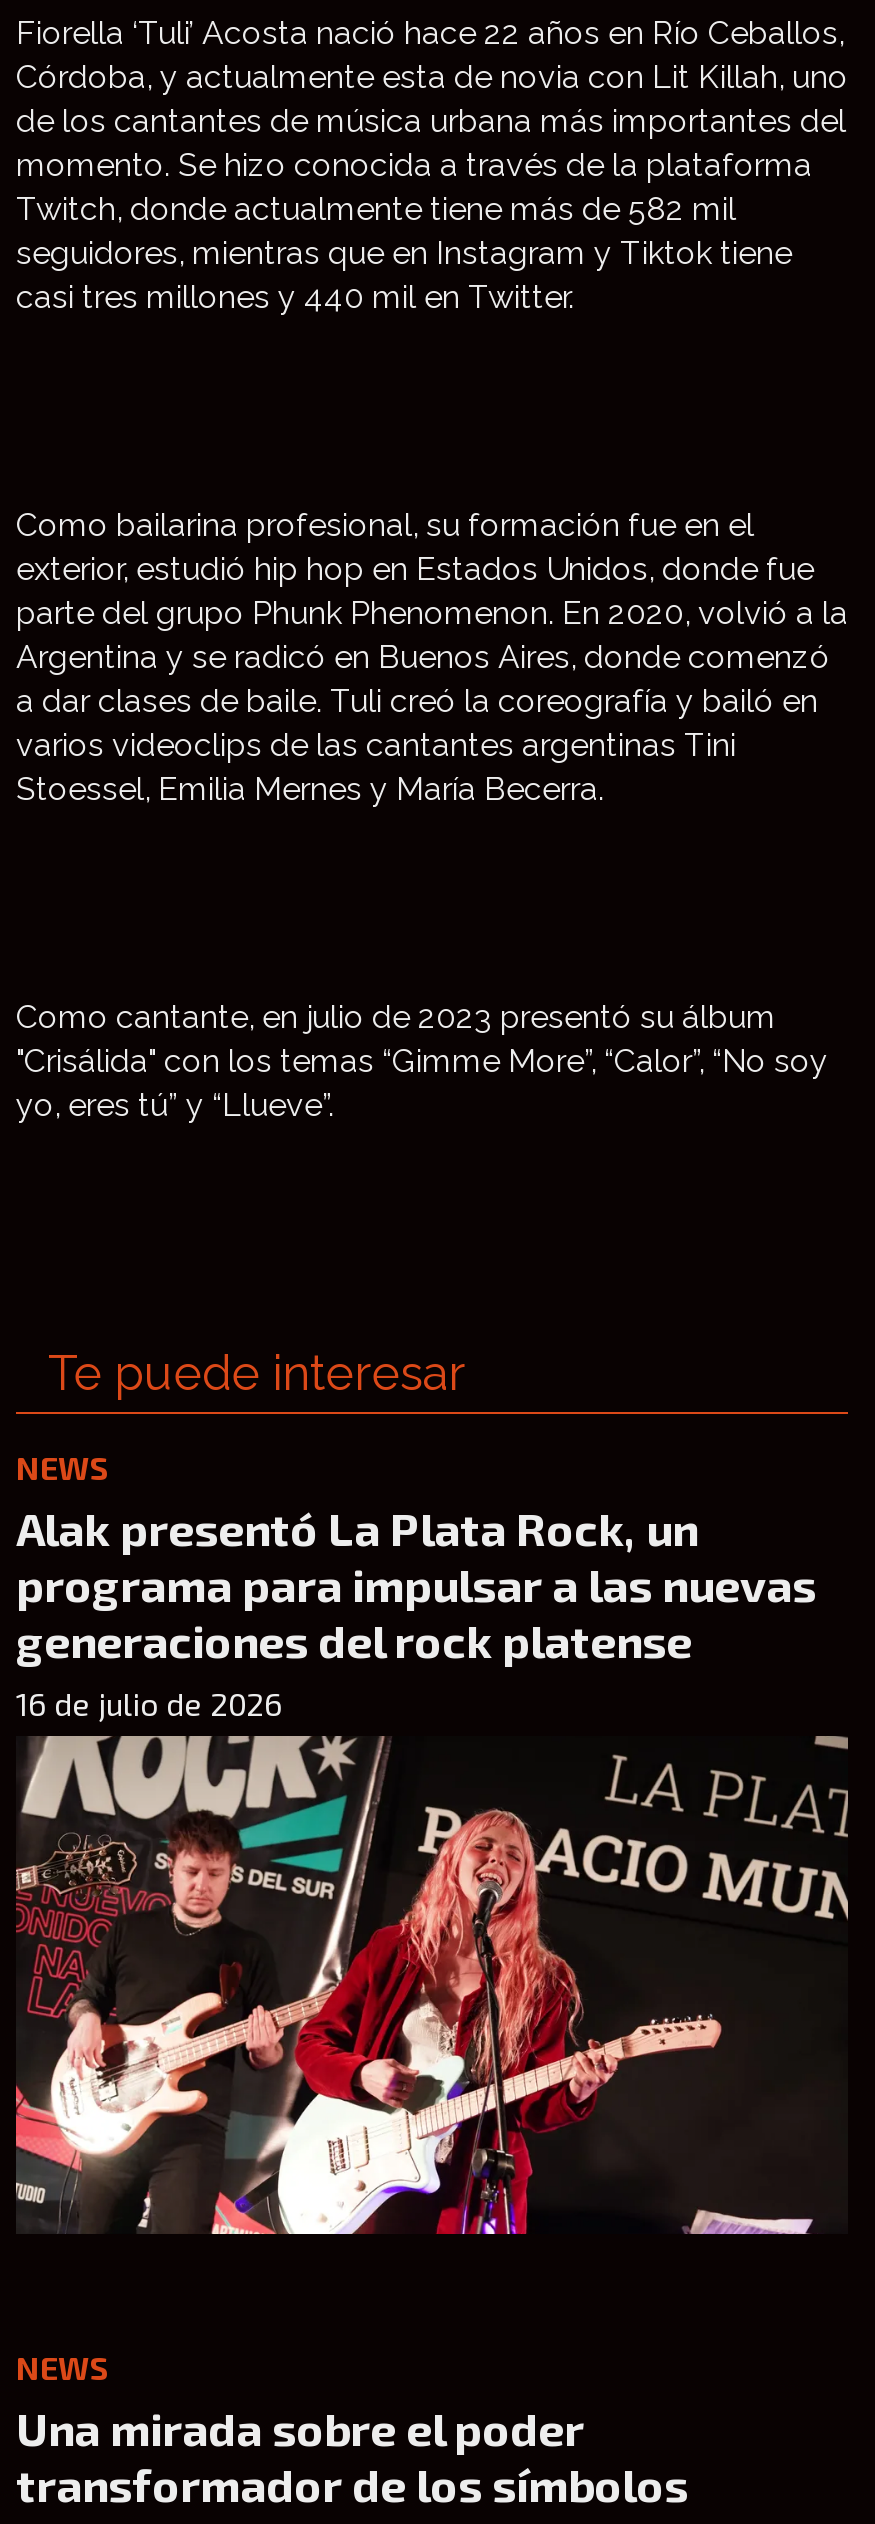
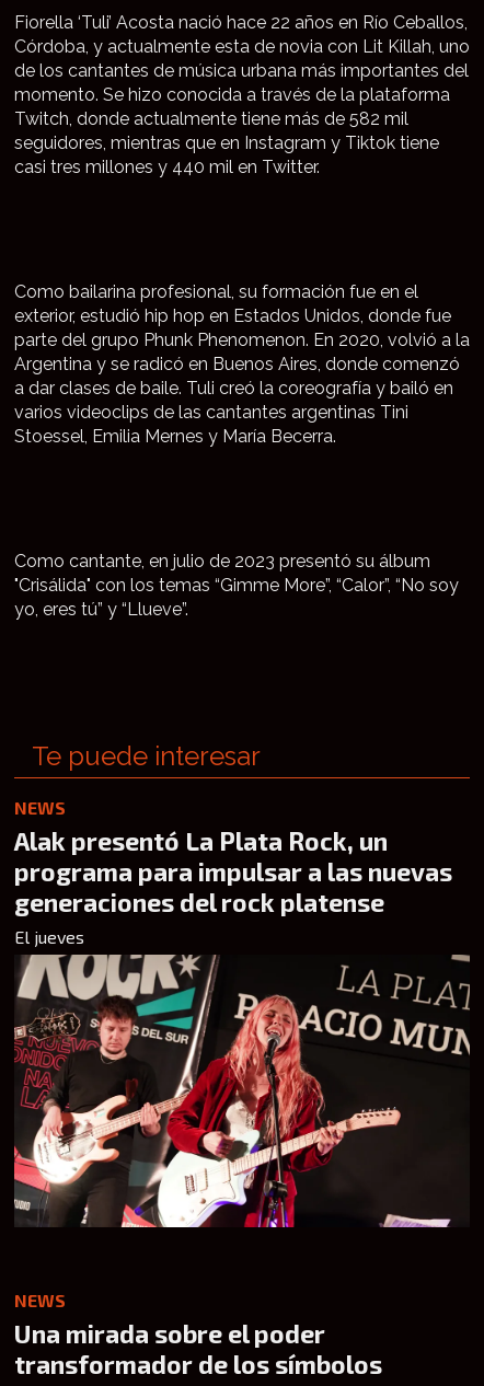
[16,1684,282,1722] 16 de julio de 2026 -> [14,926,84,947] El jueves

